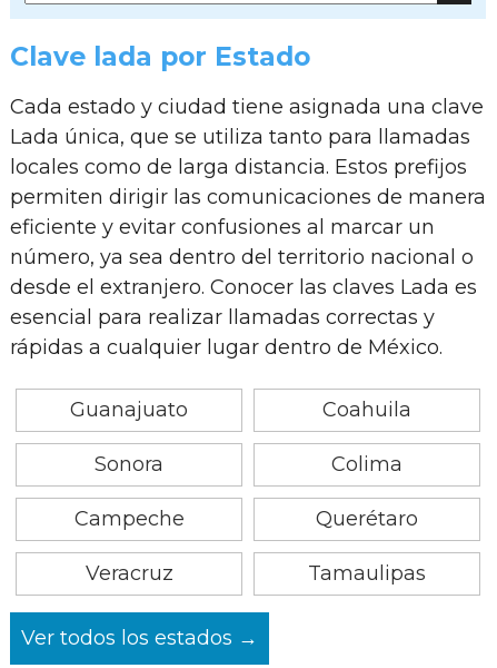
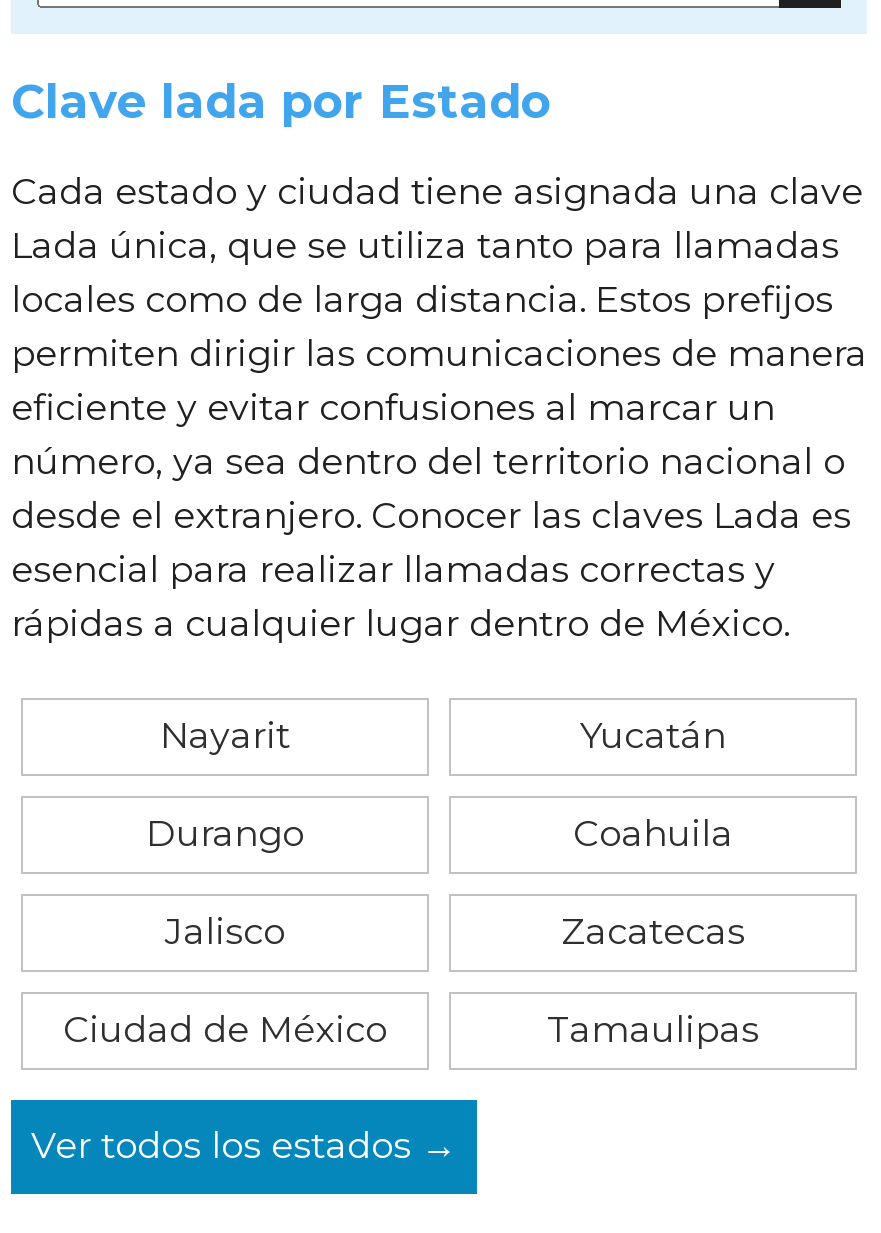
[70,398,188,422] Guanajuato -> [146,714,726,856] Nayarit | Yucatán | Durango
moved [322,398,411,422] -> [573,812,733,856]: Coahuila
[74,452,418,586] Sonora | Colima | Campeche | Querétaro | Veracruz -> [63,910,745,1052] Jalisco | Zacatecas | Ciudad de México

